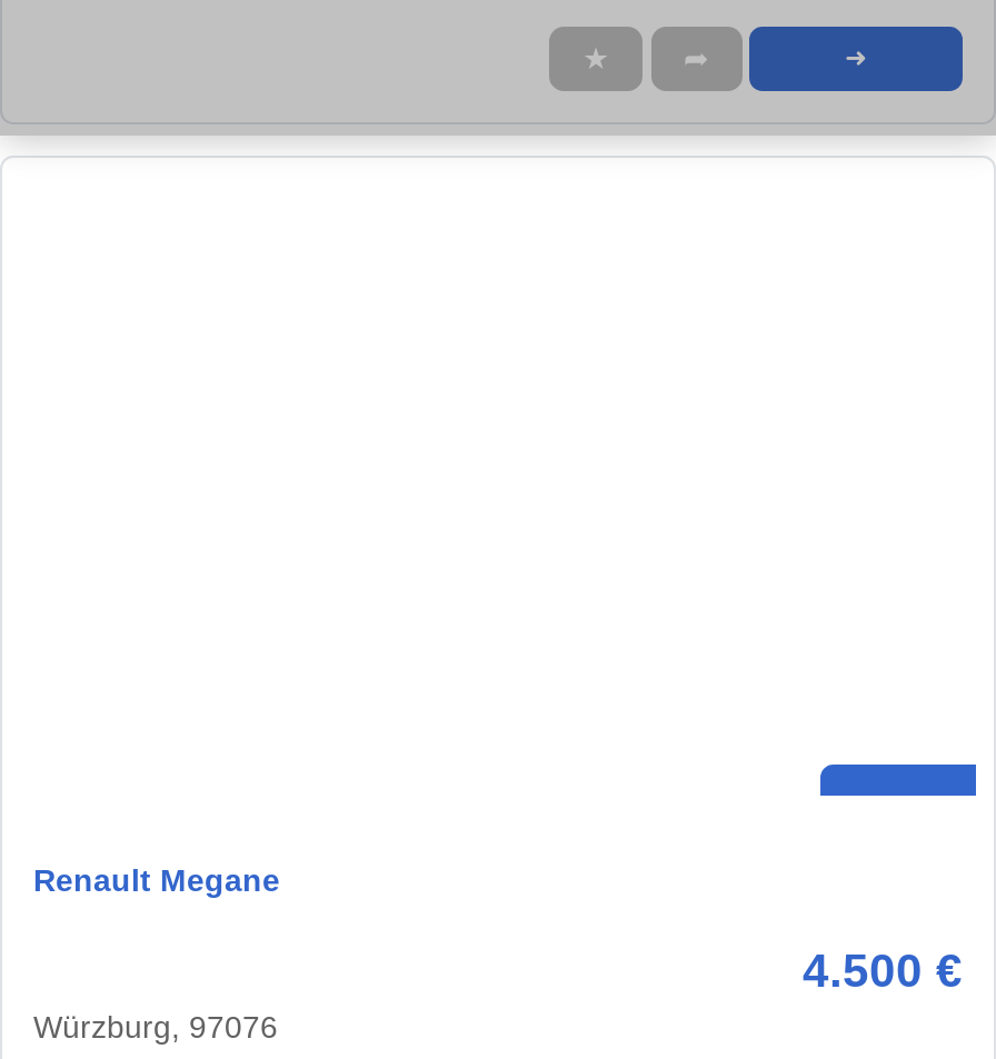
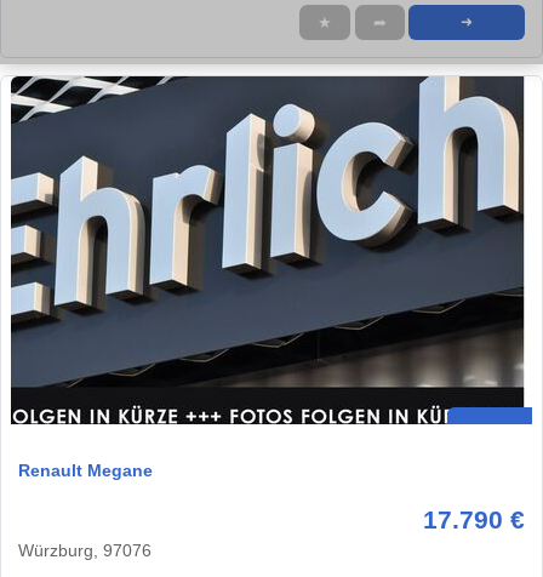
none -> [10,75,526,425] [image]
[803,946,963,997] 4.500 € -> [423,506,525,534] 17.790 €

